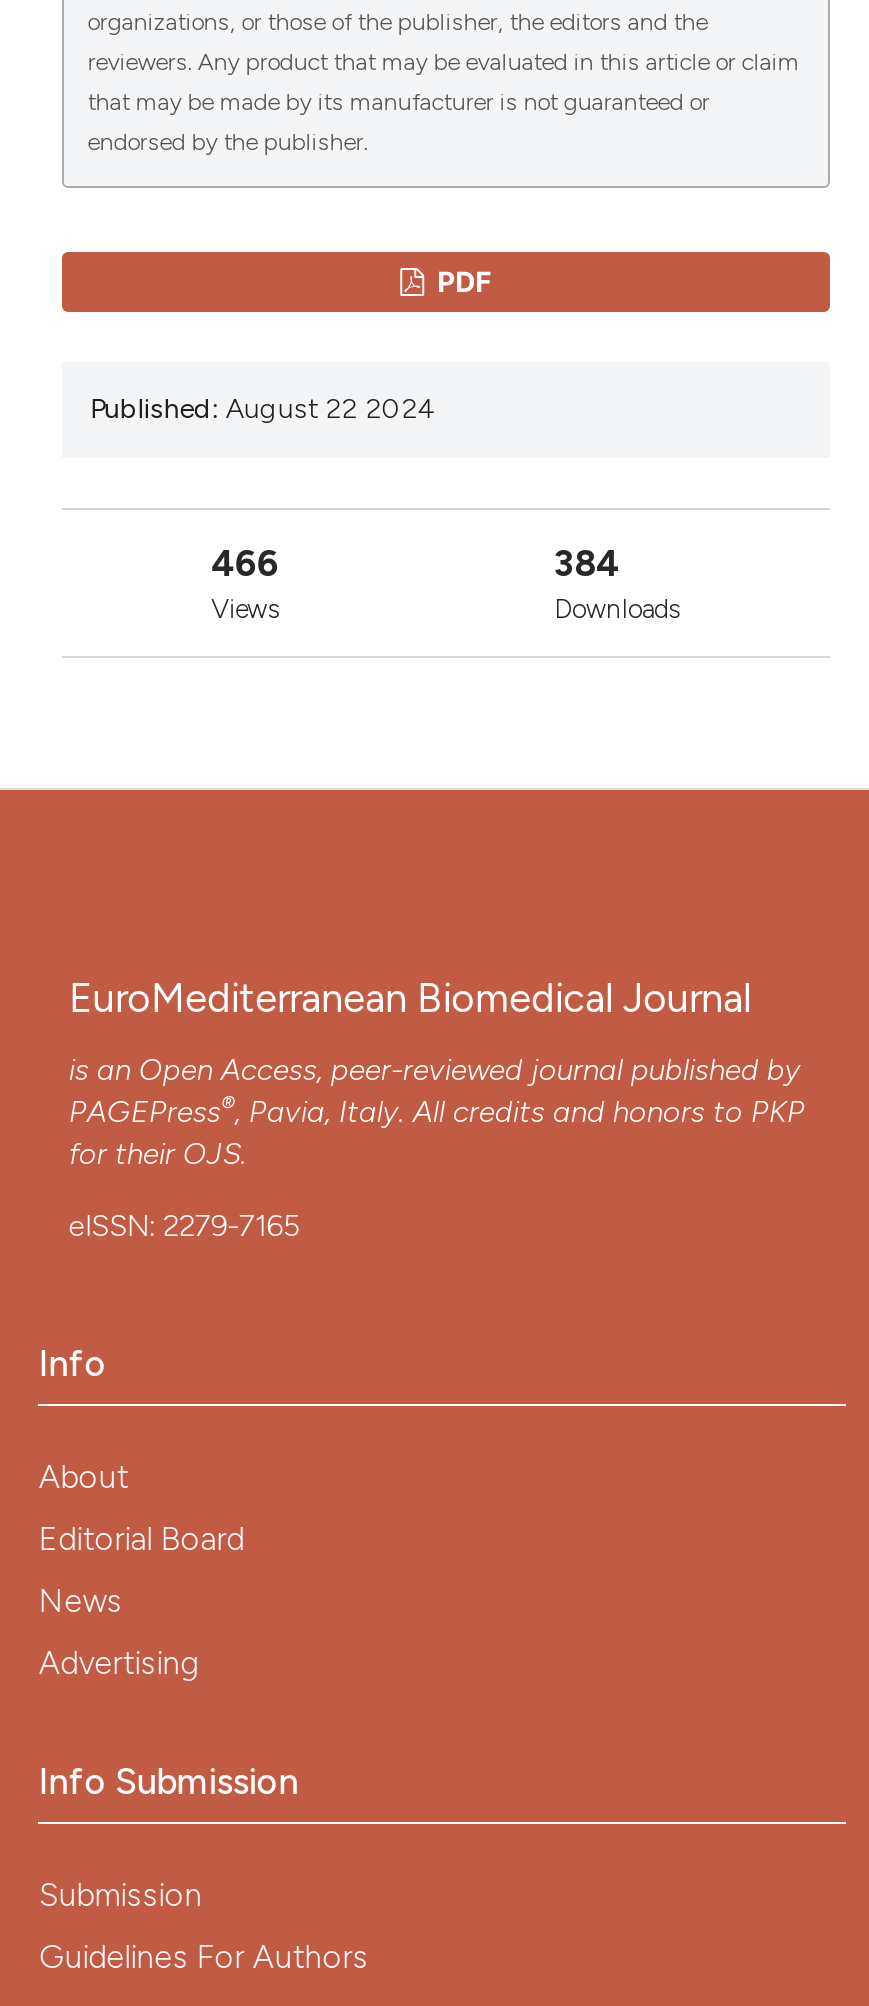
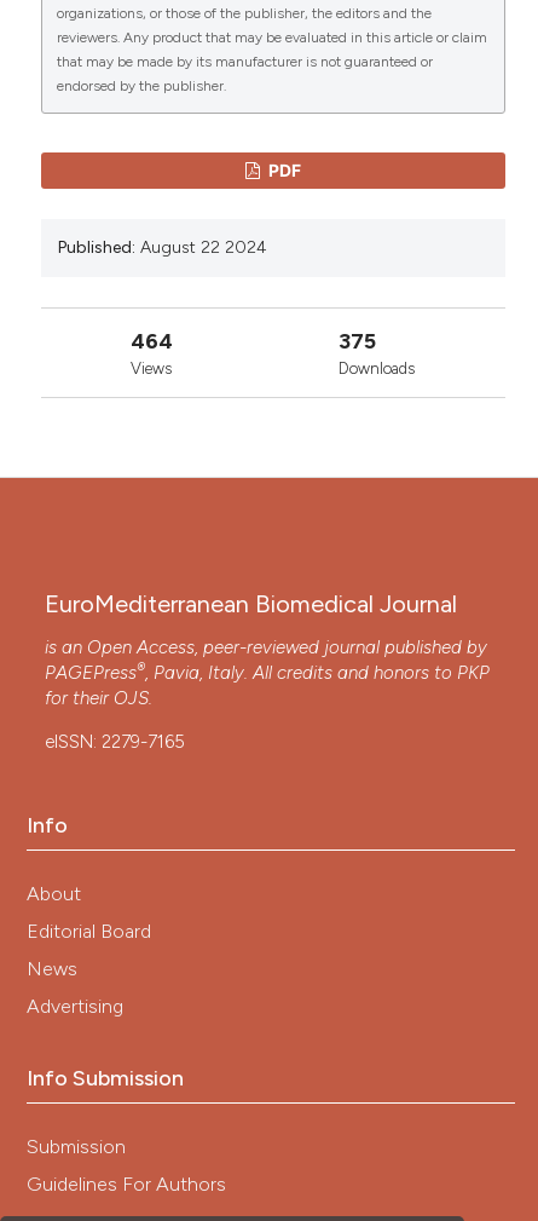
[211,542,279,586] 466 -> [131,328,173,355] 464
[554,542,620,586] 384 -> [339,328,376,355] 375

